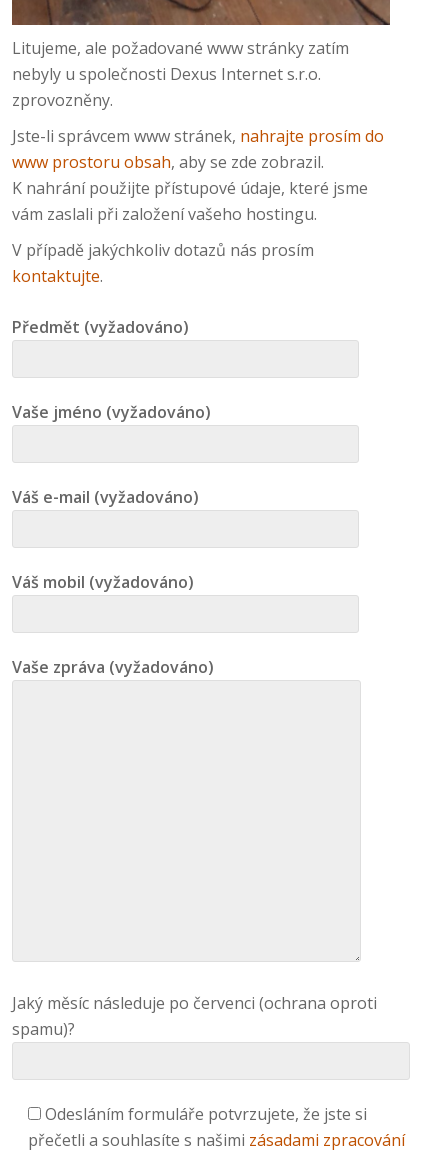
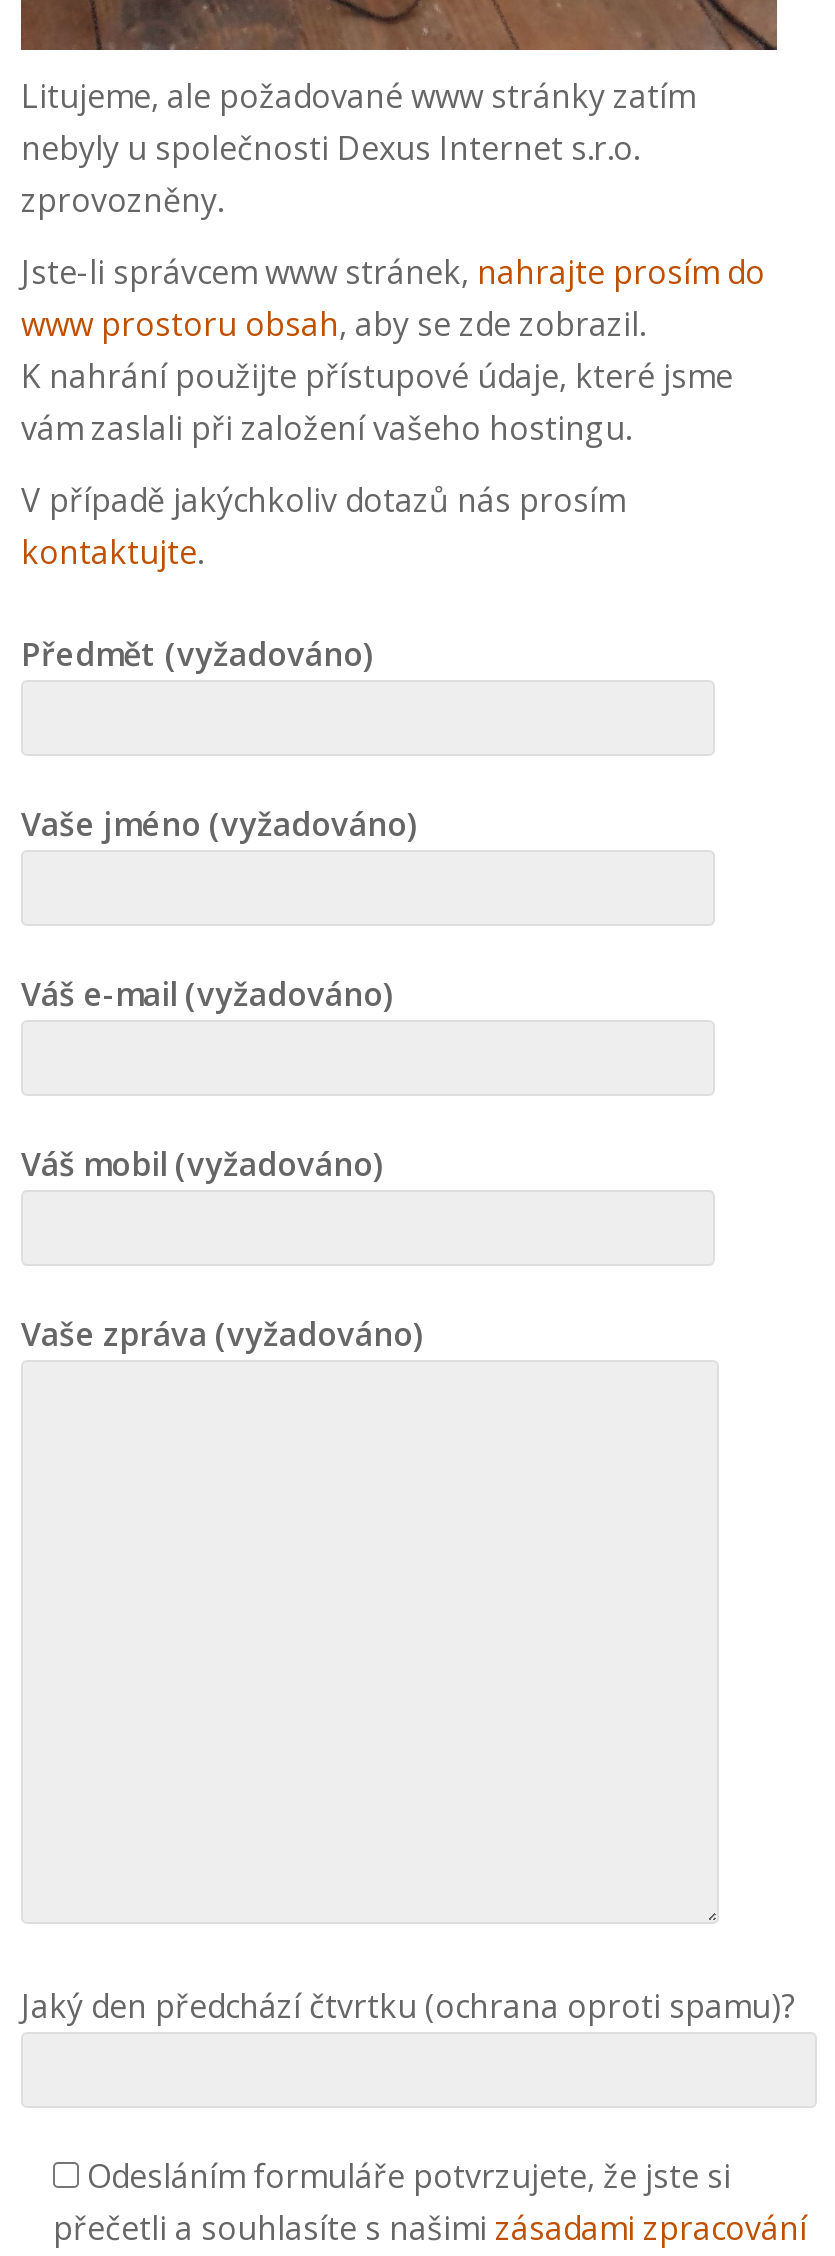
[12,992,377,1040] Jaký měsíc následuje po červenci (ochrana oproti | spamu)? -> [21,1983,795,2027] Jaký den předchází čtvrtku (ochrana oproti spamu)?

